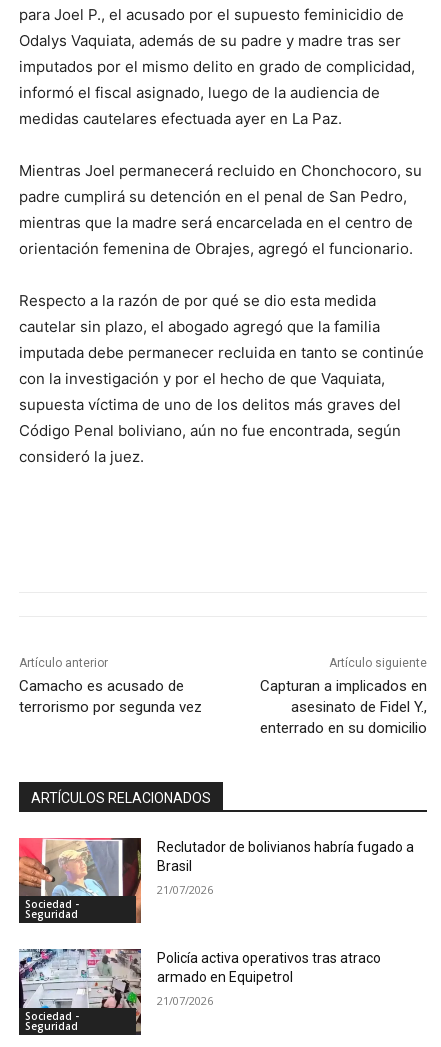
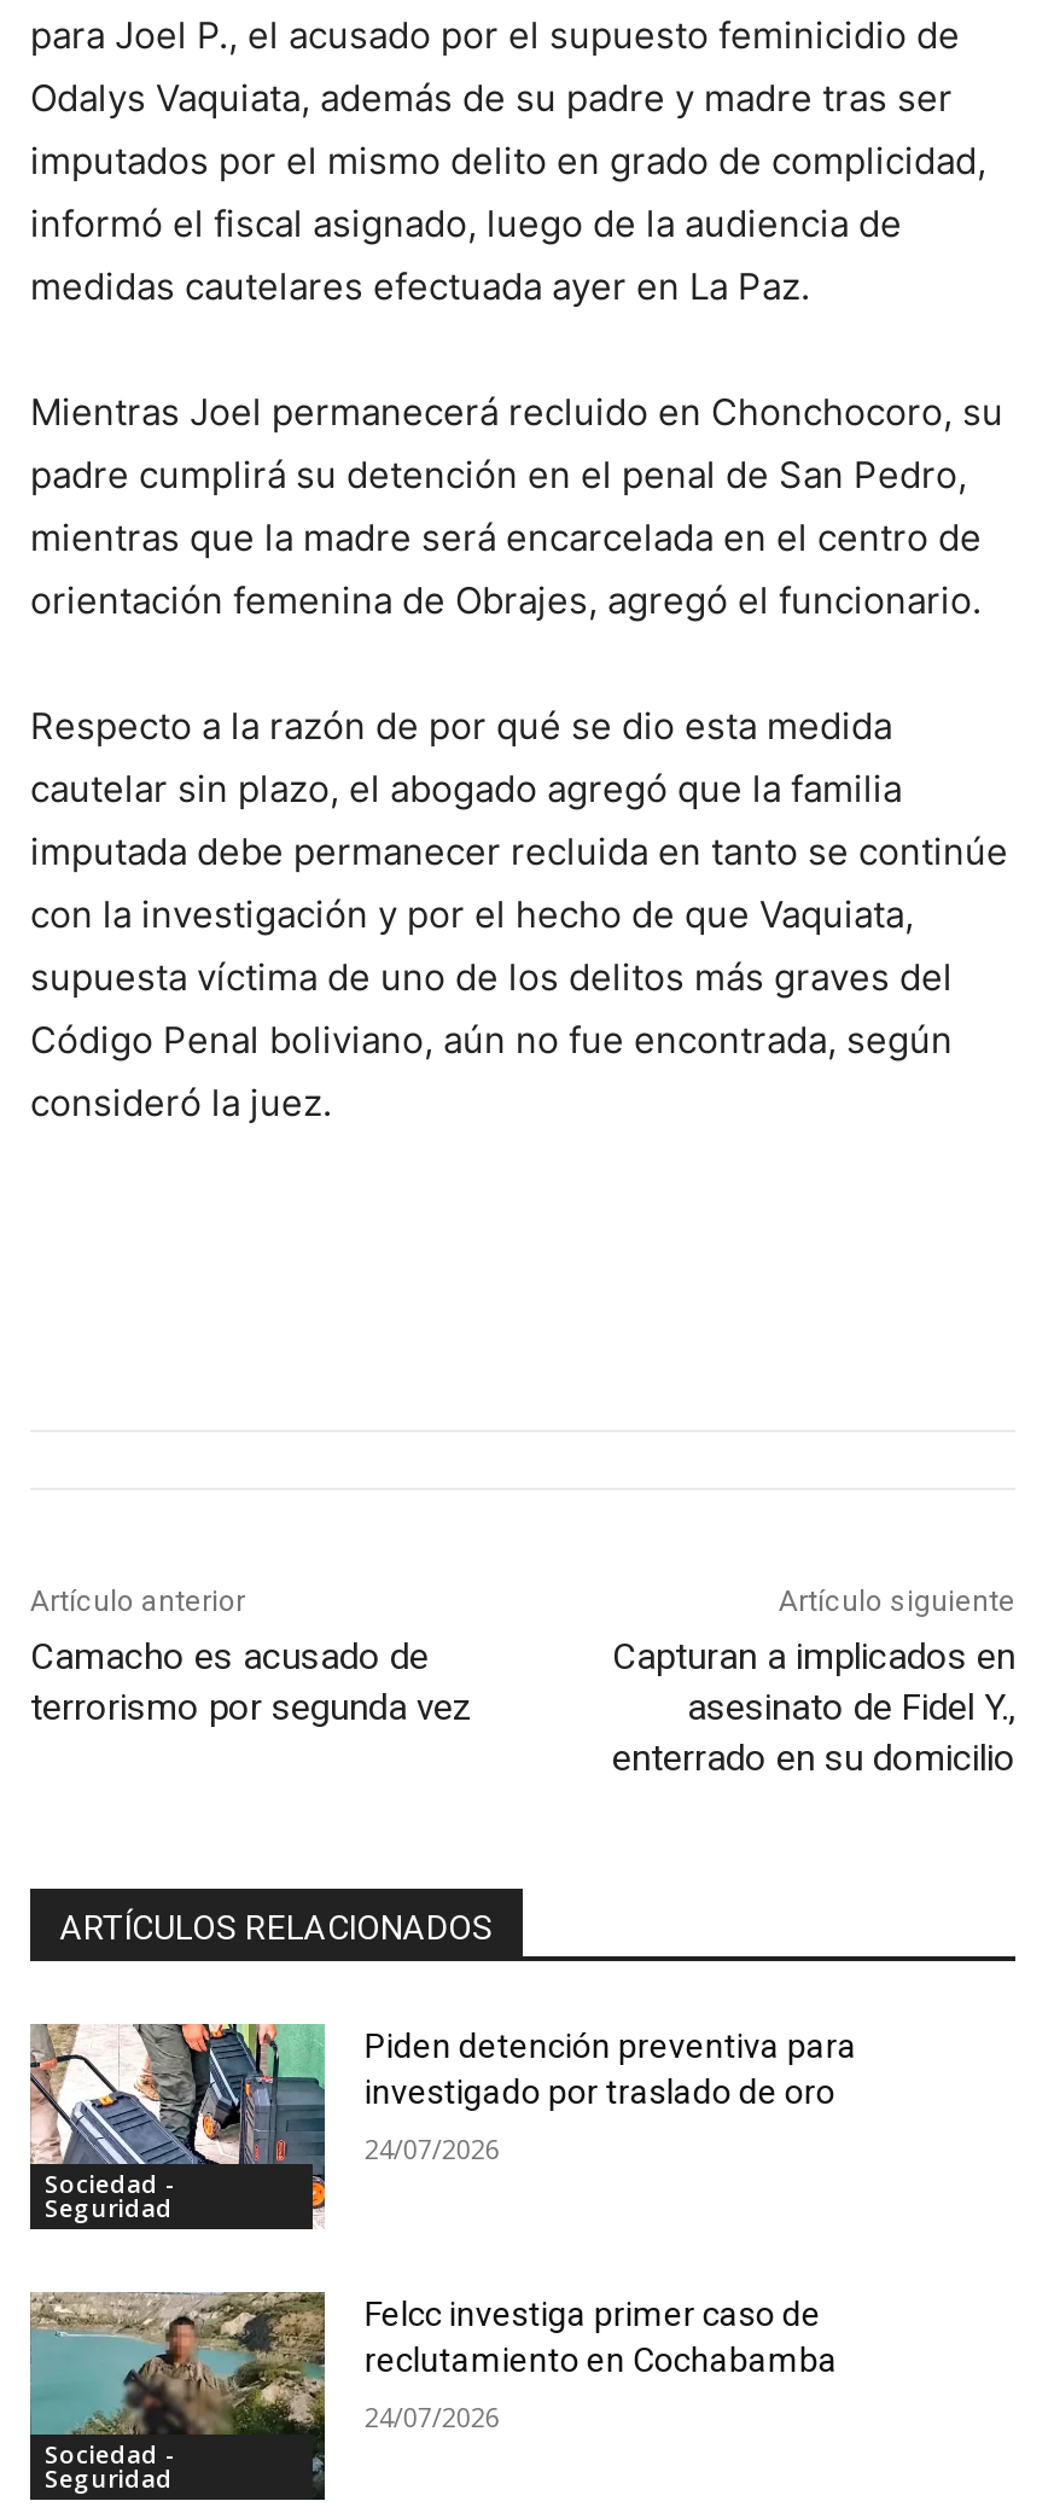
[18,837,414,924] [image] | Reclutador de bolivianos habría fugado a | Brasil -> [28,2022,857,2229] [image] | Piden detención preventiva para | investigado por traslado de oro
[157,881,213,896] 21/07/2026 -> [364,2129,500,2165] 24/07/2026
[18,948,381,1033] [image] | Policía activa operativos tras atraco | armado en Equipetrol -> [28,2292,838,2495] [image] | Felcc investiga primer caso de | reclutamiento en Cochabamba
[157,993,213,1008] 21/07/2026 -> [364,2399,500,2435] 24/07/2026

